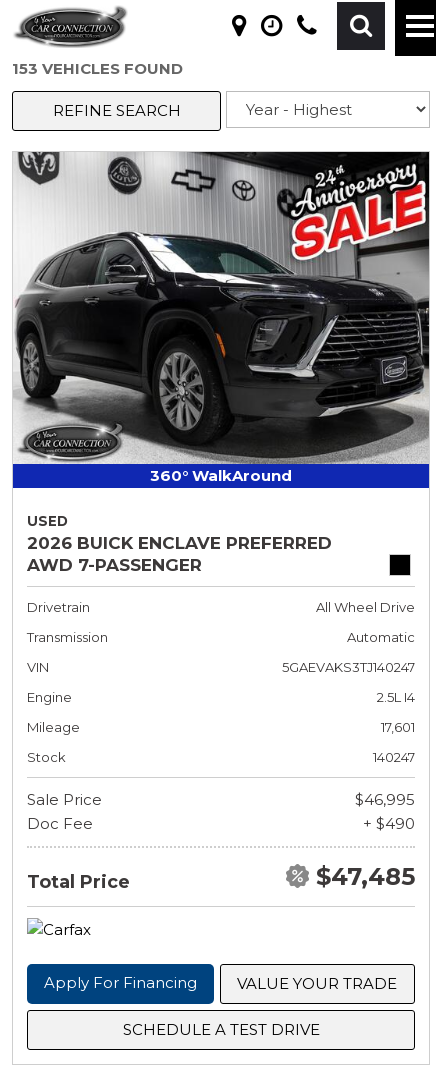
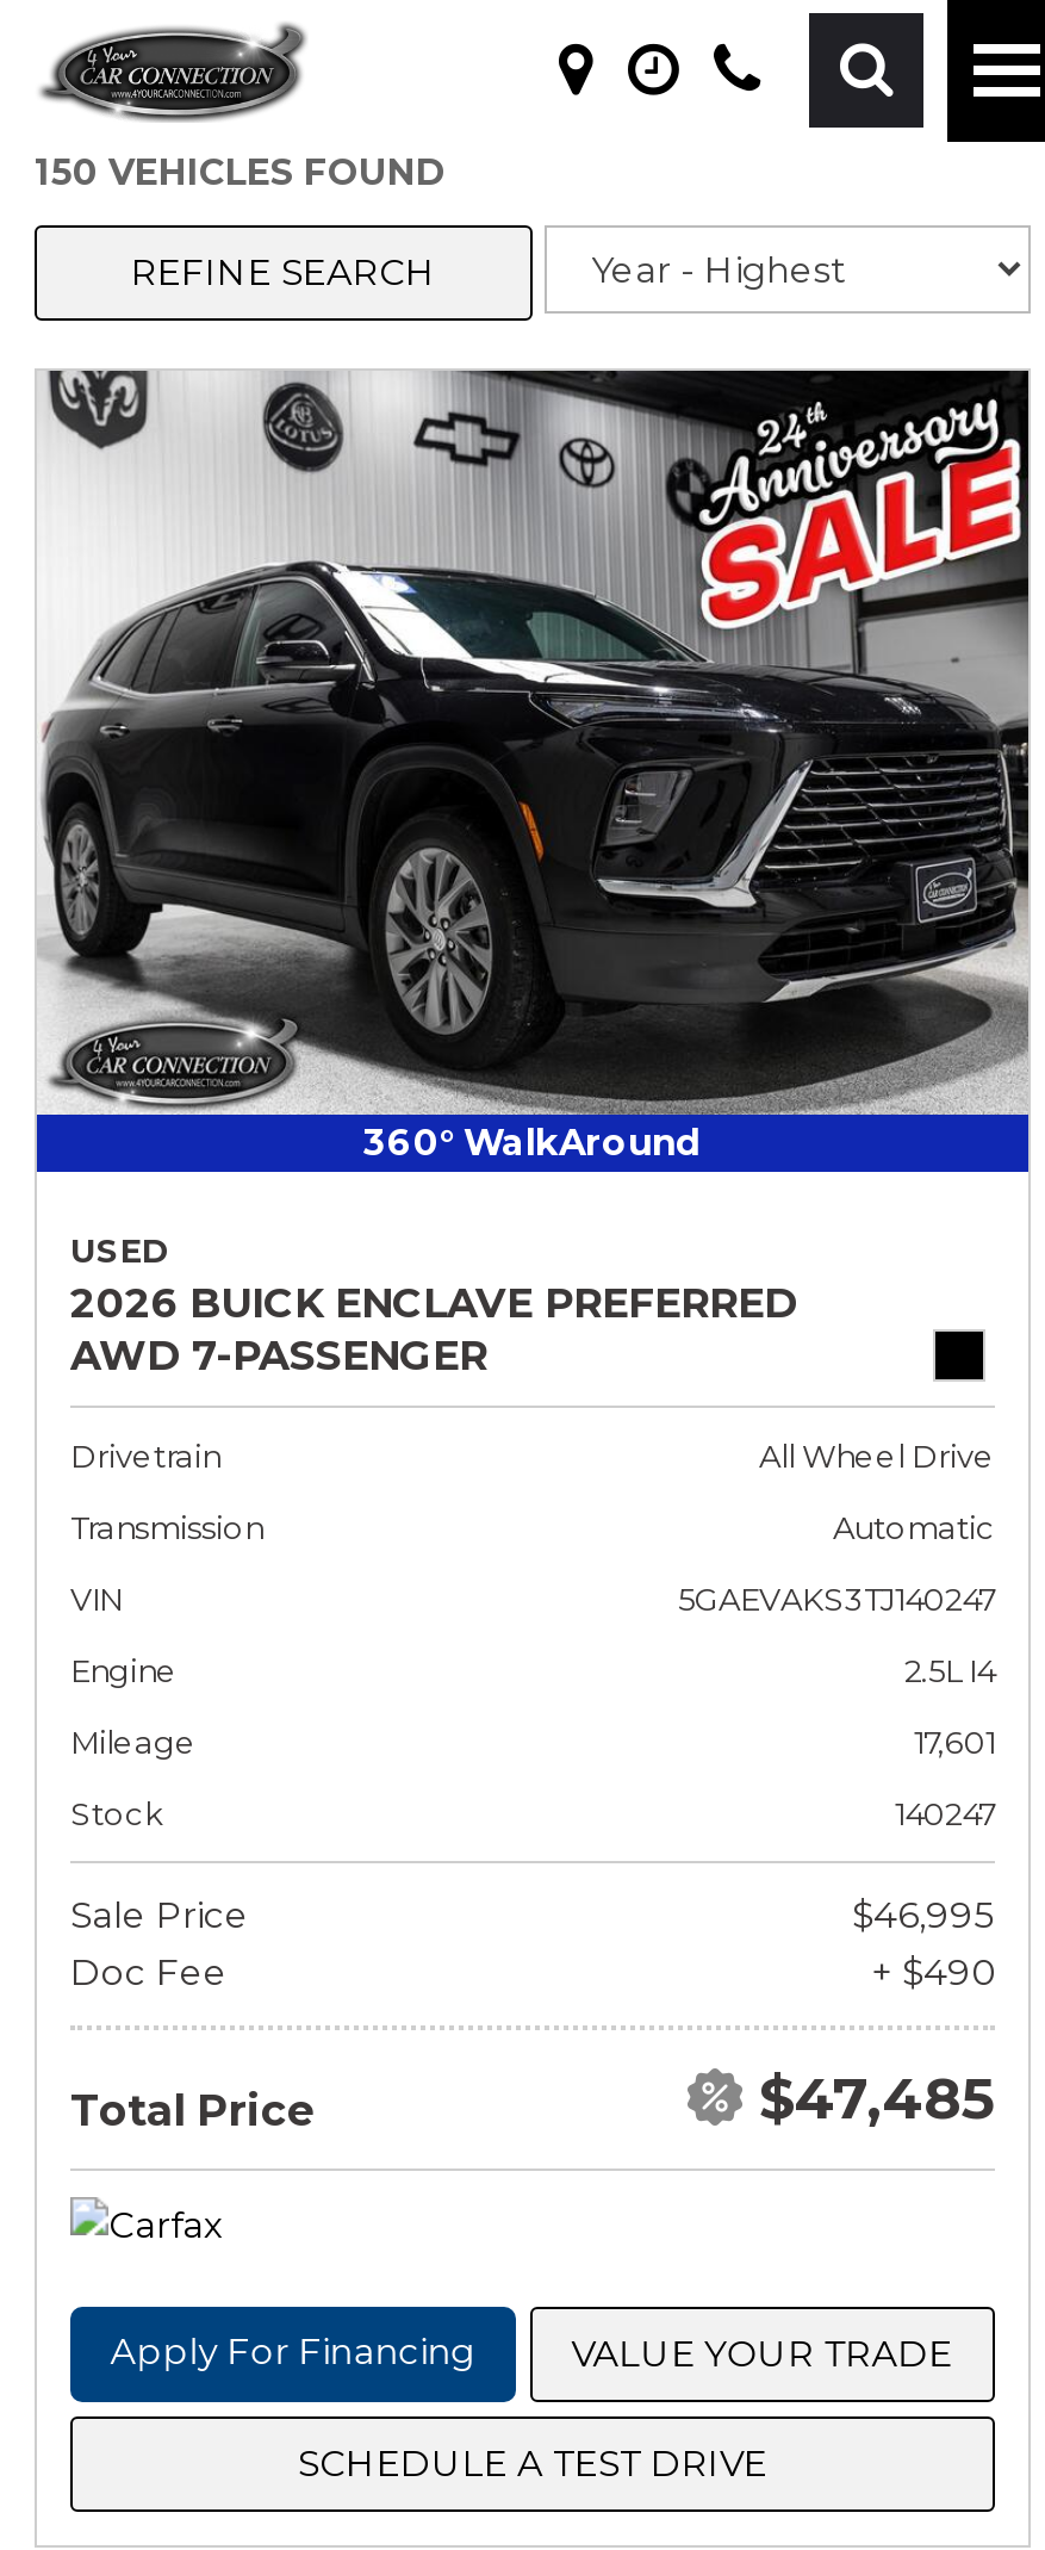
[12,59,183,78] 153 VEHICLES FOUND -> [35,149,444,194] 150 VEHICLES FOUND

